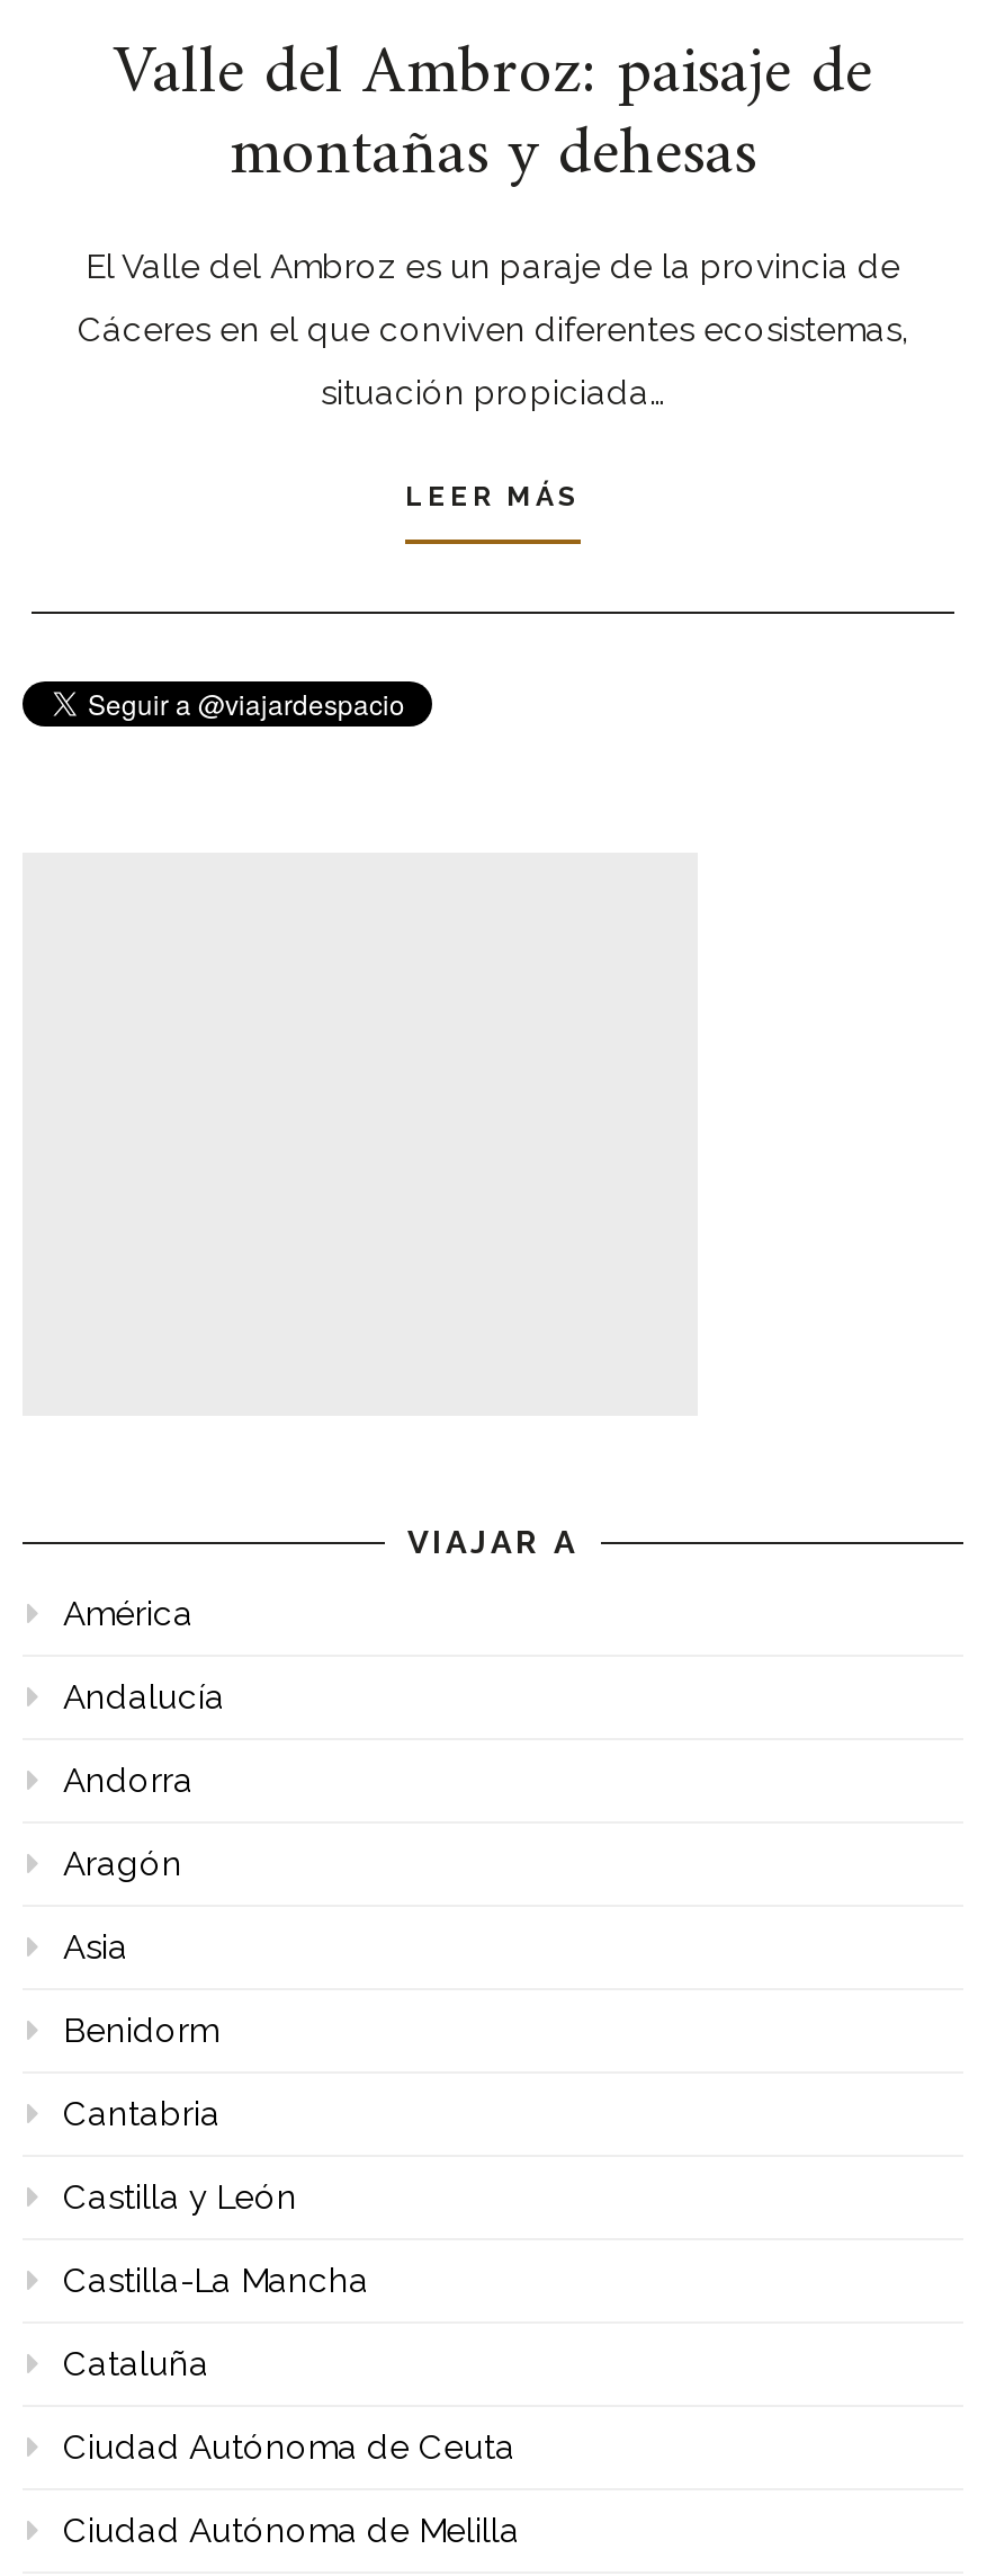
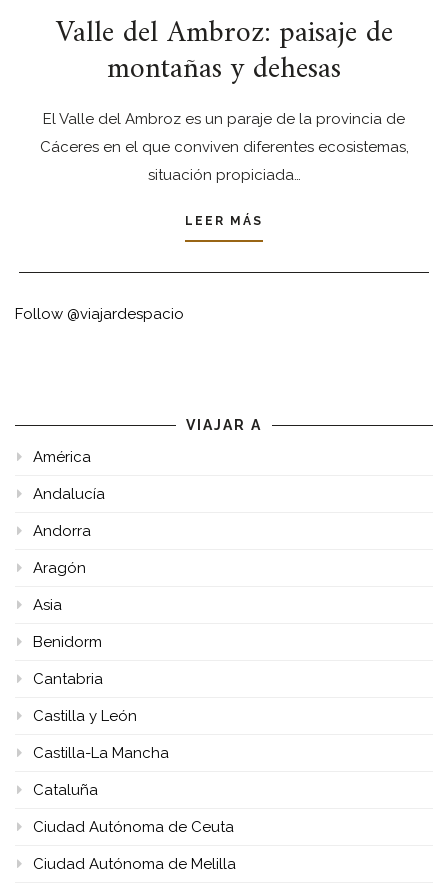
none -> [15,305,184,323] Follow @viajardespacio

